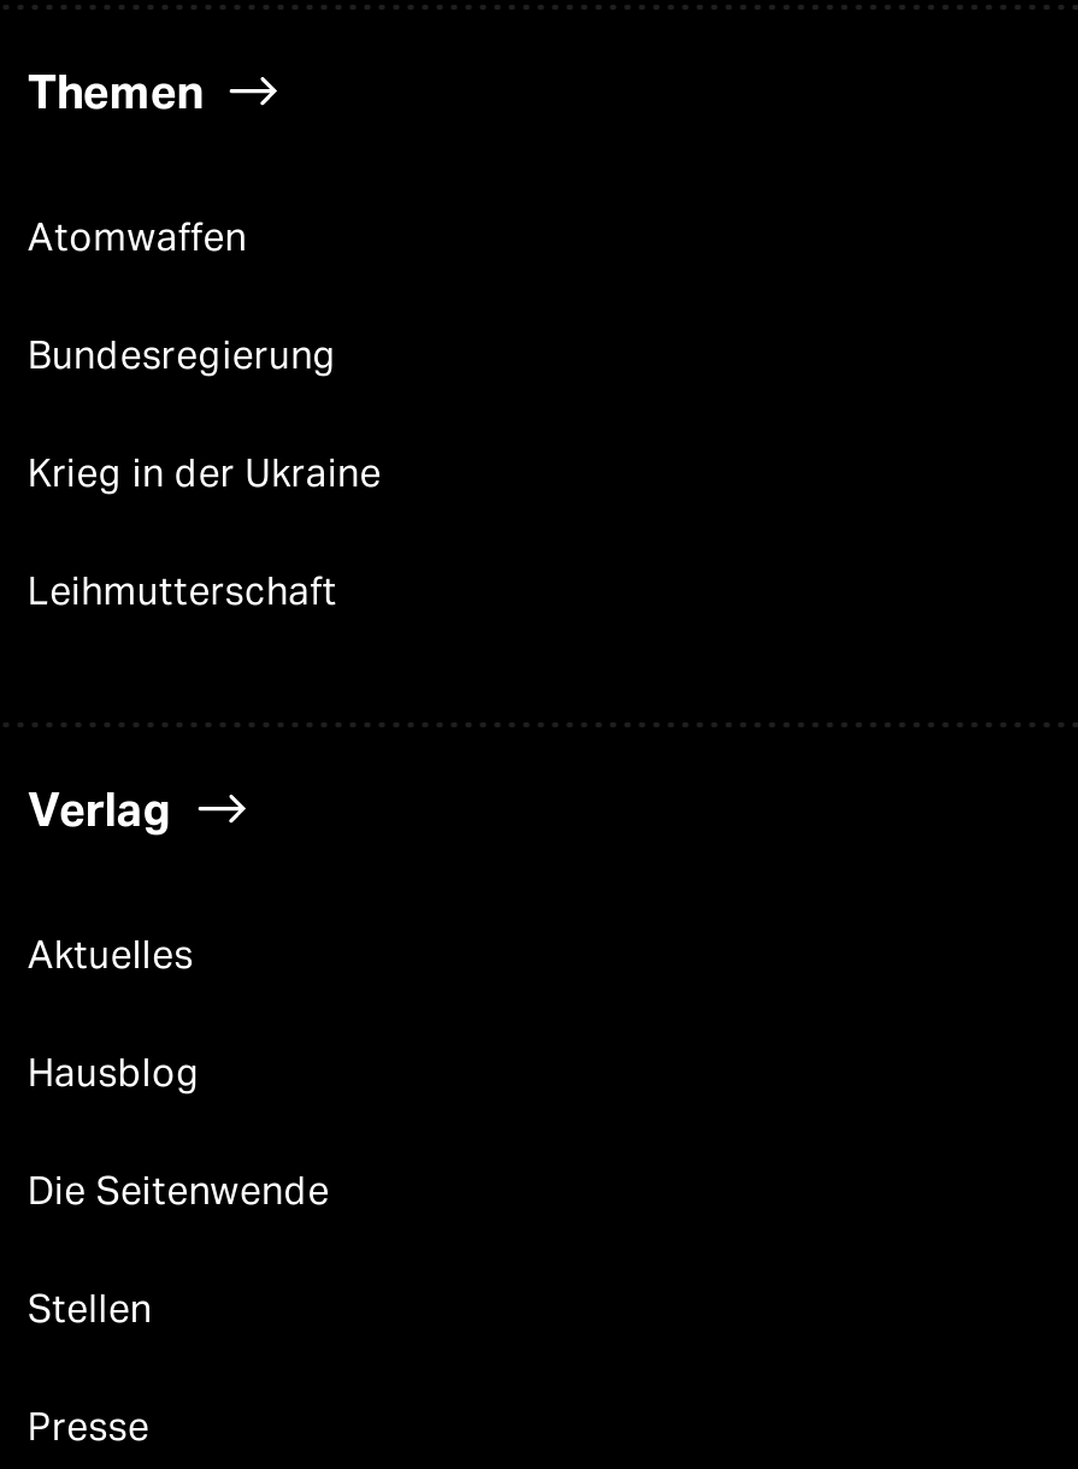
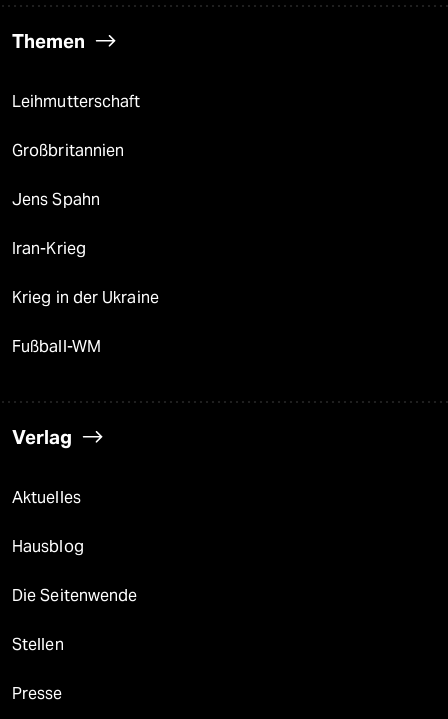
[28,214,337,378] Atomwaffen | Bundesregierung -> none
moved [28,450,382,496] -> [12,288,159,307]: Krieg in der Ukraine
moved [28,568,337,614] -> [12,92,140,111]: Leihmutterschaft
none -> [12,141,124,356] Großbritannien | Jens Spahn | Iran-Krieg | Fußball-WM

